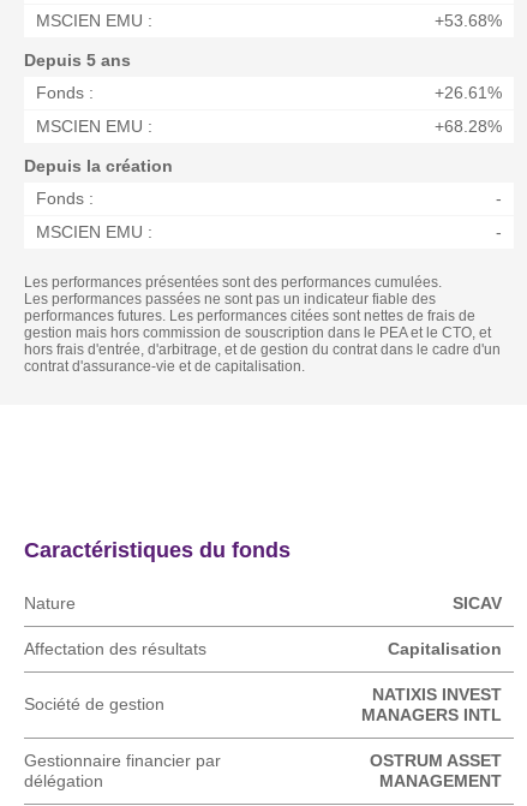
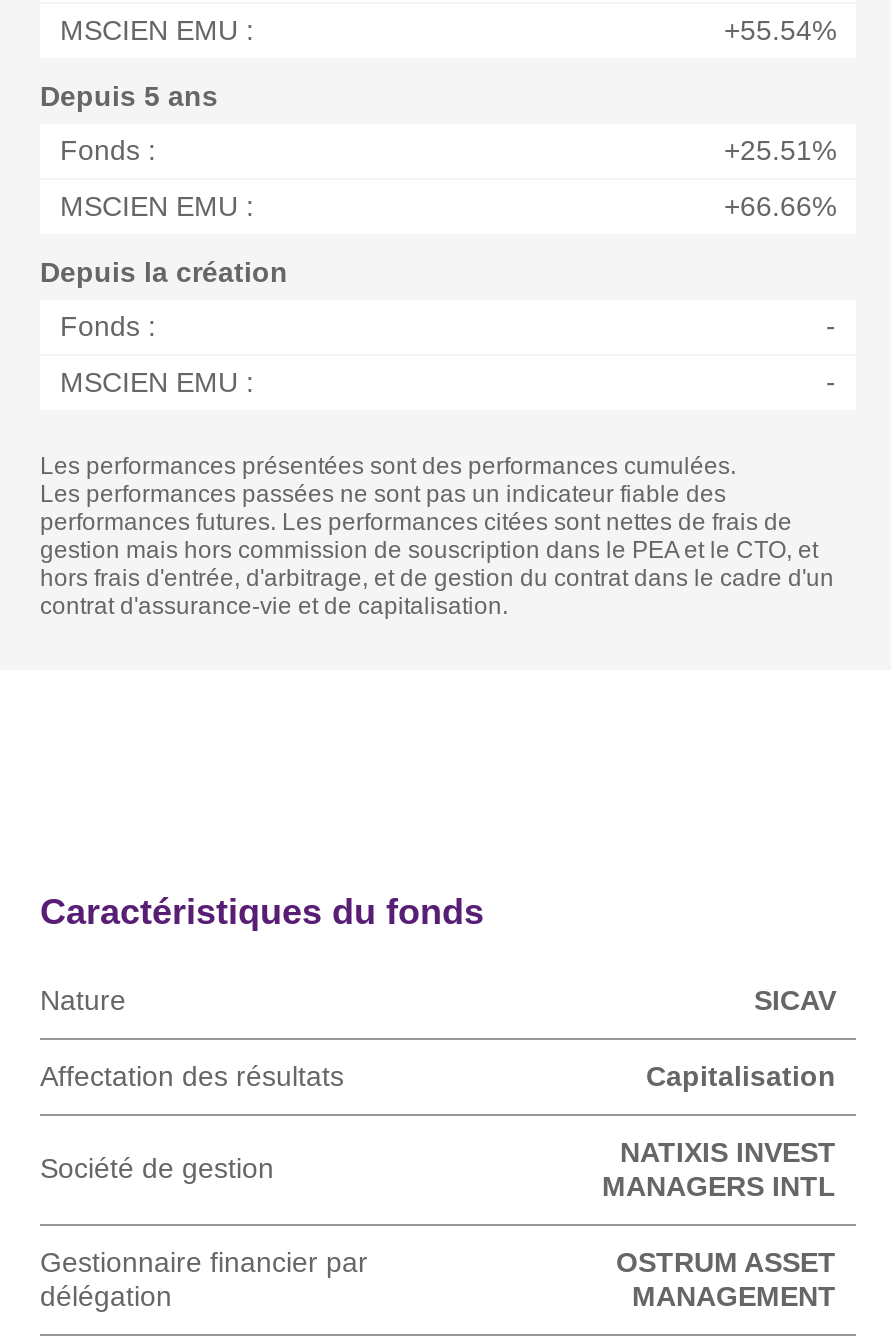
[435,11,502,30] +53.68% -> [724,14,836,46] +55.54%
[435,83,502,102] +26.61% -> [724,134,836,166] +25.51%
[435,117,502,136] +68.28% -> [724,190,836,222] +66.66%

